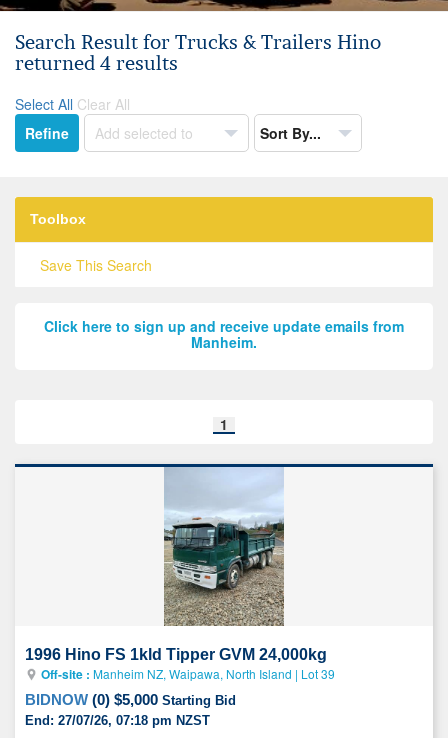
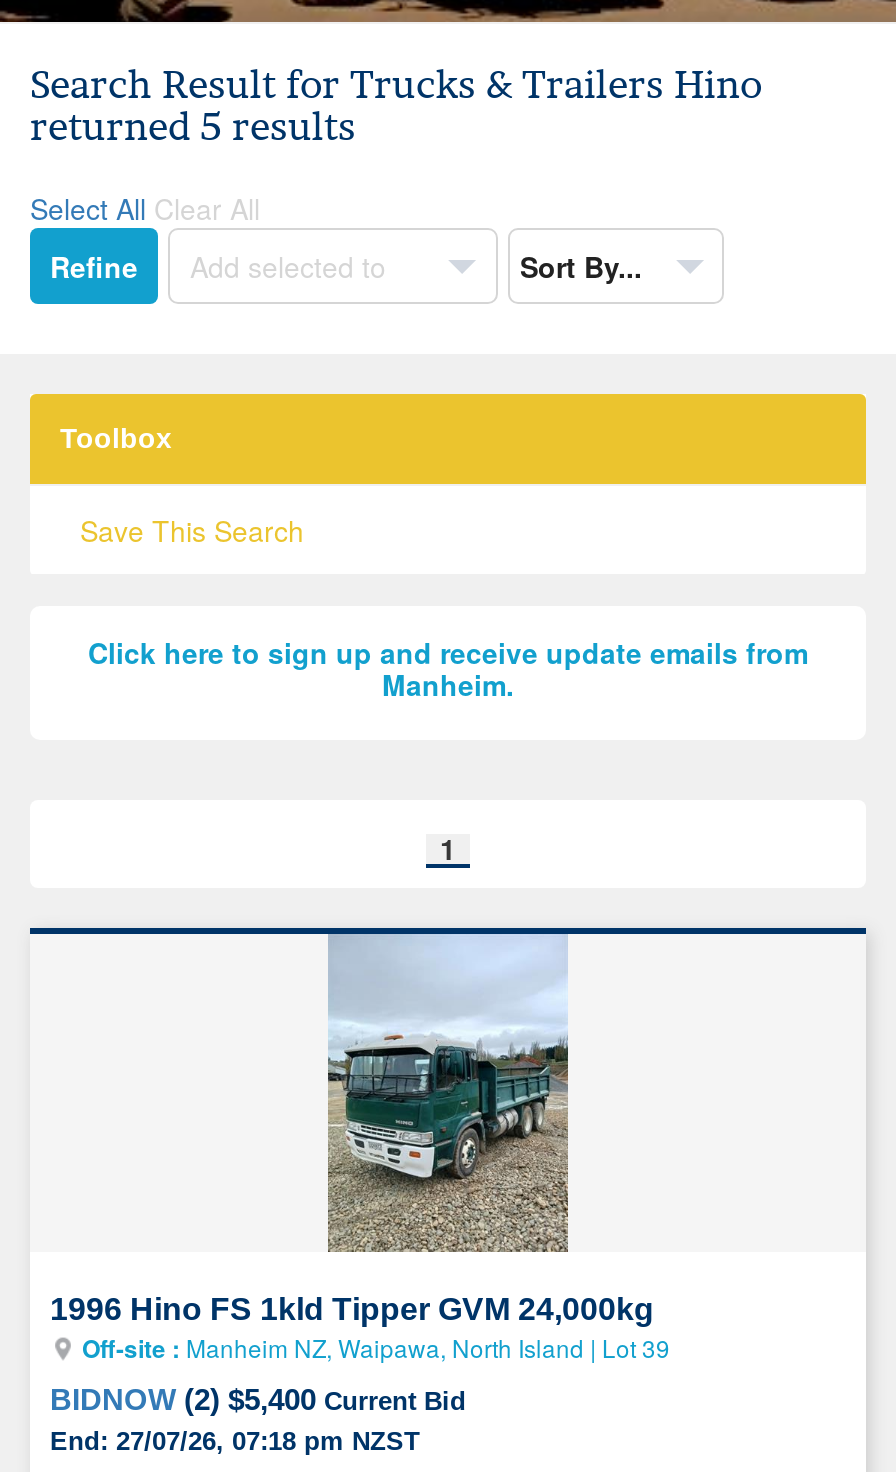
[15,51,178,75] returned 4 results -> [30,101,356,149] returned 5 results
[25,691,236,708] BIDNOW (0) $5,000 Starting Bid -> [50,1382,466,1416] BIDNOW (2) $5,400 Current Bid

